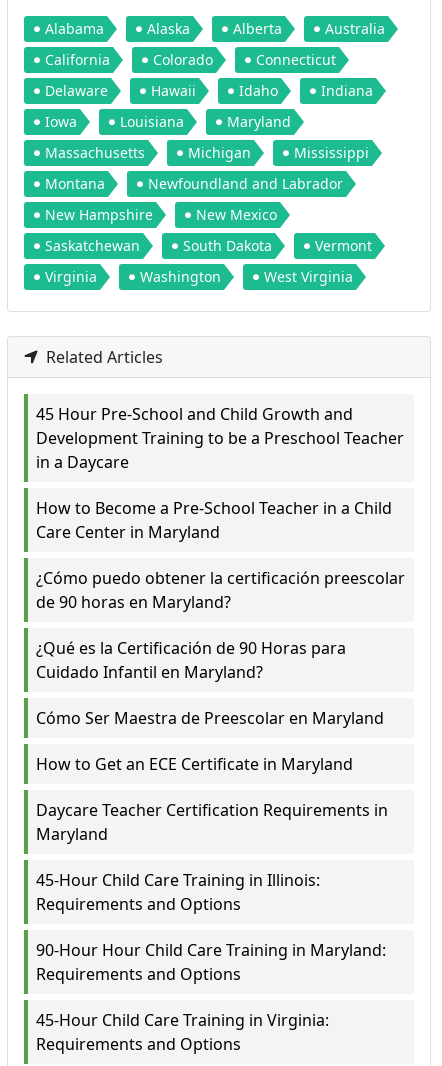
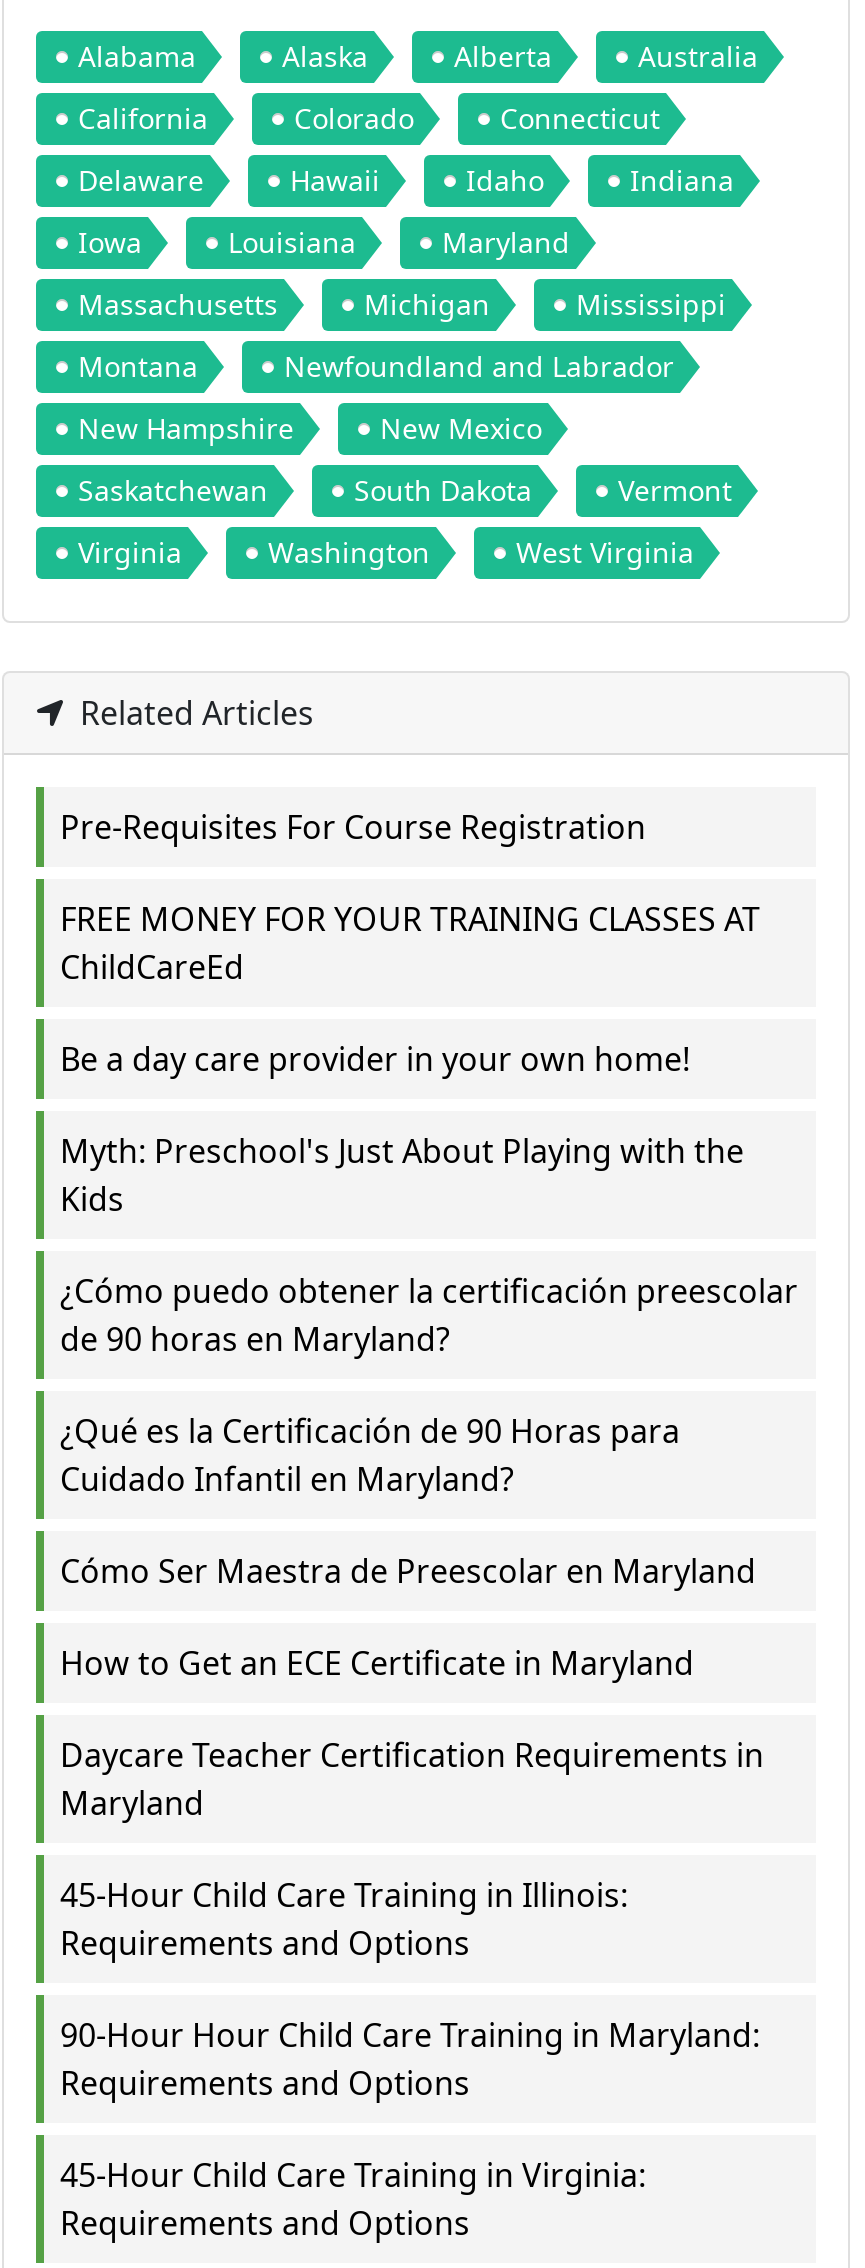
[36,403,404,543] 45 Hour Pre-School and Child Growth and | Development Training to be a Preschool Teacher | in a Daycare | How to Become a Pre-School Teacher in a Child | Care Center in Maryland -> [60,805,760,1221] Pre-Requisites For Course Registration | FREE MONEY FOR YOUR TRAINING CLASSES AT | ChildCareEd | Be a day care provider in your own home! | Myth: Preschool's Just About Playing with the | Kids

